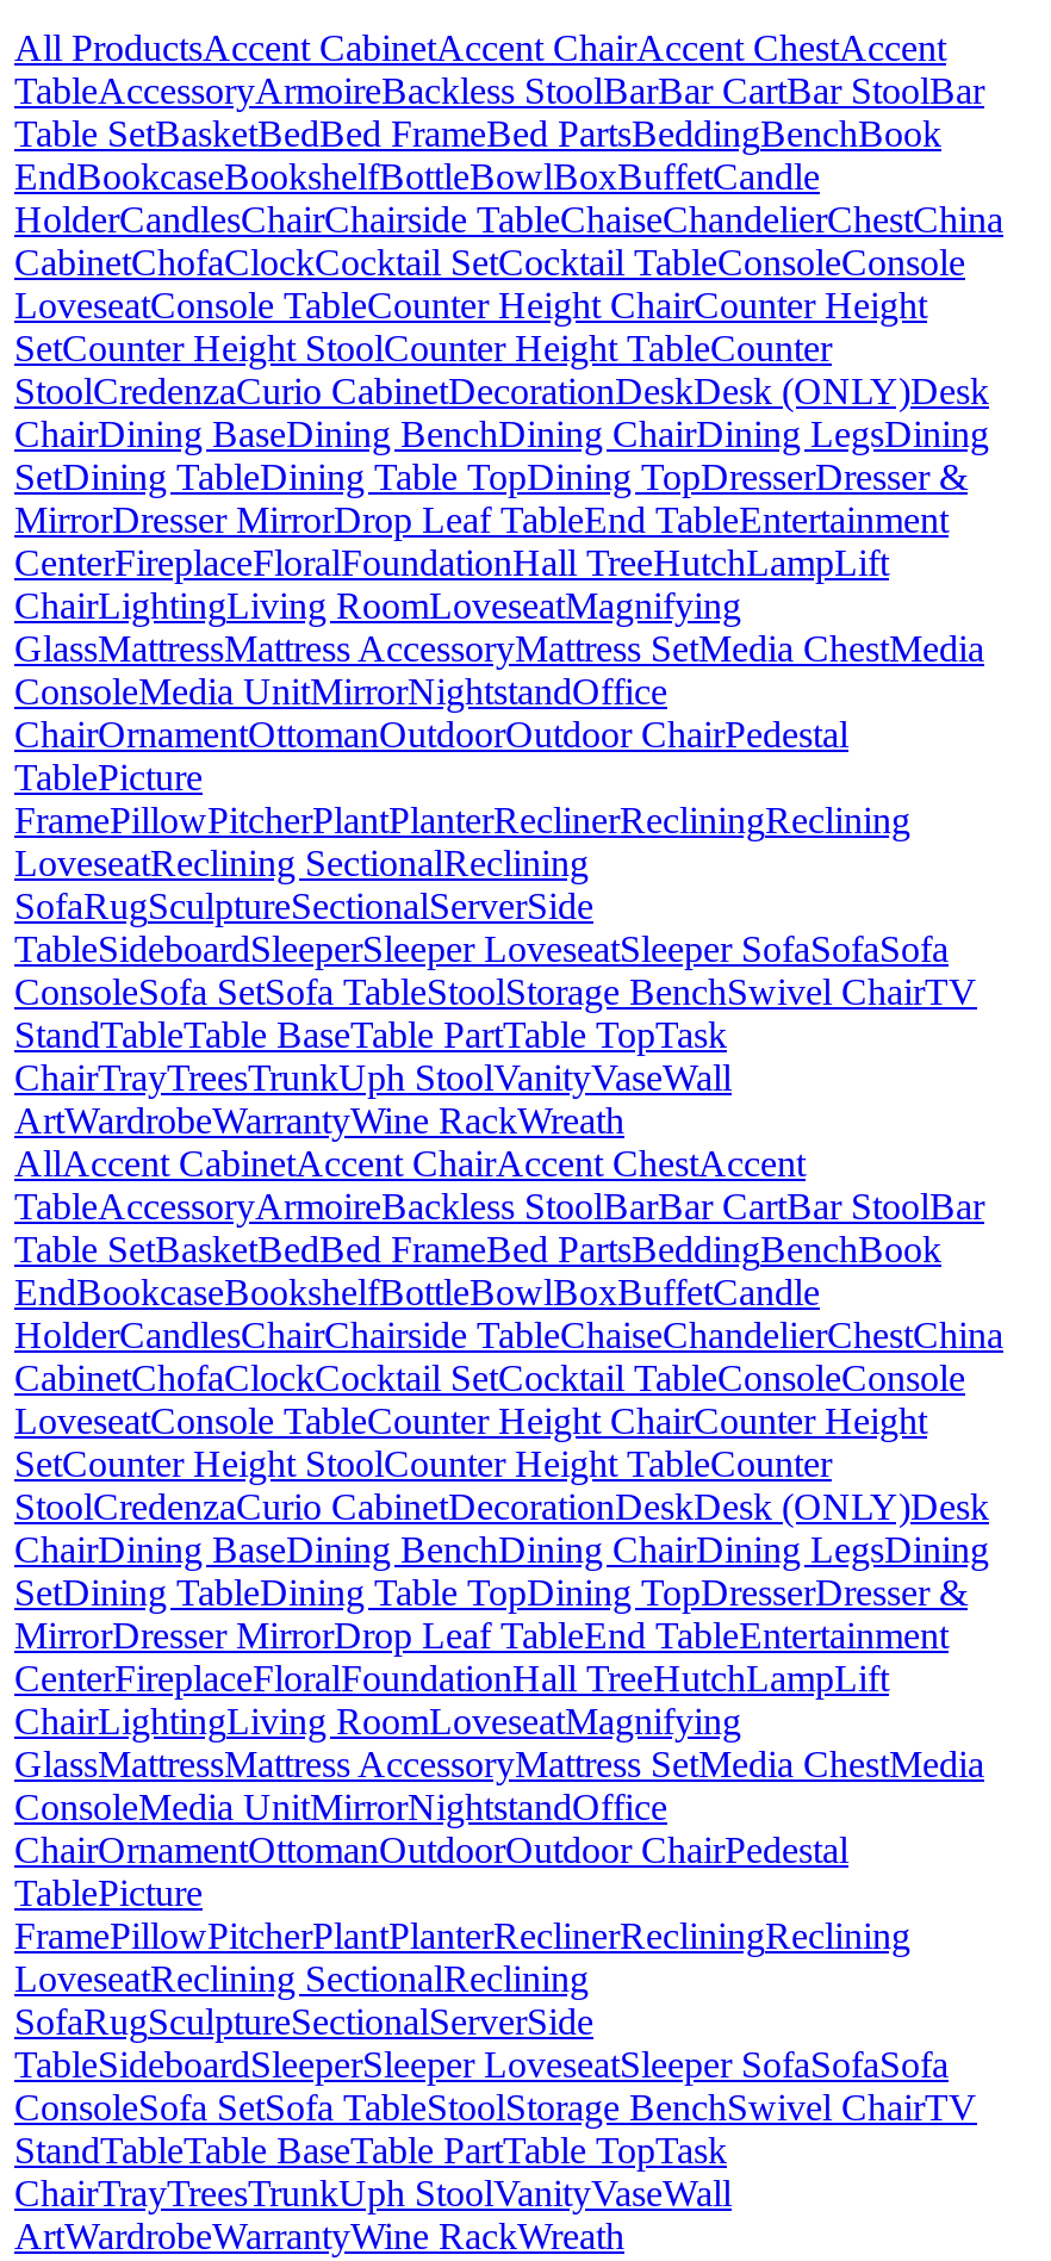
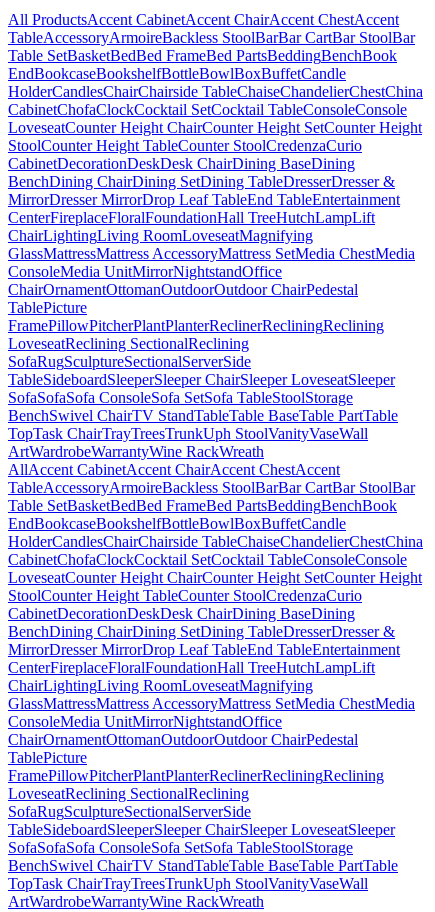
[14,284,989,496] LoveseatConsole TableCounter Height ChairCounter Height | SetCounter Height StoolCounter Height TableCounter | StoolCredenzaCurio CabinetDecorationDeskDesk (ONLY)Desk | ChairDining BaseDining BenchDining ChairDining LegsDining | SetDining TableDining Table TopDining TopDresserDresser & -> [8,119,422,190] LoveseatCounter Height ChairCounter Height SetCounter Height | StoolCounter Height TableCounter StoolCredenzaCurio | CabinetDecorationDeskDesk ChairDining BaseDining | BenchDining ChairDining SetDining TableDresserDresser &
[14,928,977,1097] TableSideboardSleeperSleeper LoveseatSleeper SofaSofaSofa | ConsoleSofa SetSofa TableStoolStorage BenchSwivel ChairTV | StandTableTable BaseTable PartTable TopTask | ChairTrayTreesTrunkUph StoolVanityVaseWall -> [8,371,398,442] TableSideboardSleeperSleeper ChairSleeper LoveseatSleeper | SofaSofaSofa ConsoleSofa SetSofa TableStoolStorage | BenchSwivel ChairTV StandTableTable BaseTable PartTable | TopTask ChairTrayTreesTrunk Uph StoolVanityVaseWall
[14,1400,989,1612] LoveseatConsole TableCounter Height ChairCounter Height | SetCounter Height StoolCounter Height TableCounter | StoolCredenzaCurio CabinetDecorationDeskDesk (ONLY)Desk | ChairDining BaseDining BenchDining ChairDining LegsDining | SetDining TableDining Table TopDining TopDresserDresser & -> [8,569,422,640] LoveseatCounter Height ChairCounter Height SetCounter Height | StoolCounter Height TableCounter StoolCredenzaCurio | CabinetDecorationDeskDesk ChairDining BaseDining | BenchDining ChairDining SetDining TableDresserDresser &
[14,2043,977,2213] TableSideboardSleeperSleeper LoveseatSleeper SofaSofaSofa | ConsoleSofa SetSofa TableStoolStorage BenchSwivel ChairTV | StandTableTable BaseTable PartTable TopTask | ChairTrayTreesTrunkUph StoolVanityVaseWall -> [8,821,398,892] TableSideboardSleeperSleeper ChairSleeper LoveseatSleeper | SofaSofaSofa ConsoleSofa SetSofa TableStoolStorage | BenchSwivel ChairTV StandTableTable BaseTable PartTable | TopTask ChairTrayTreesTrunk Uph StoolVanityVaseWall

